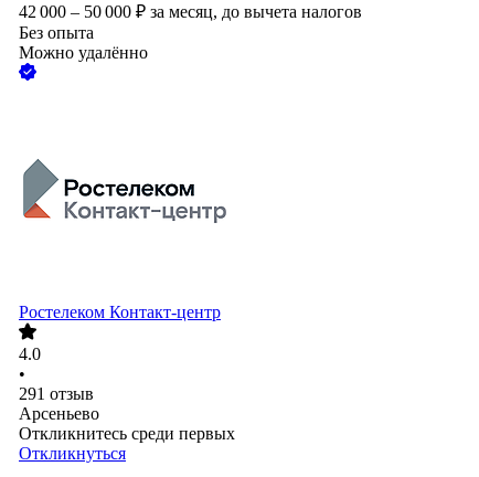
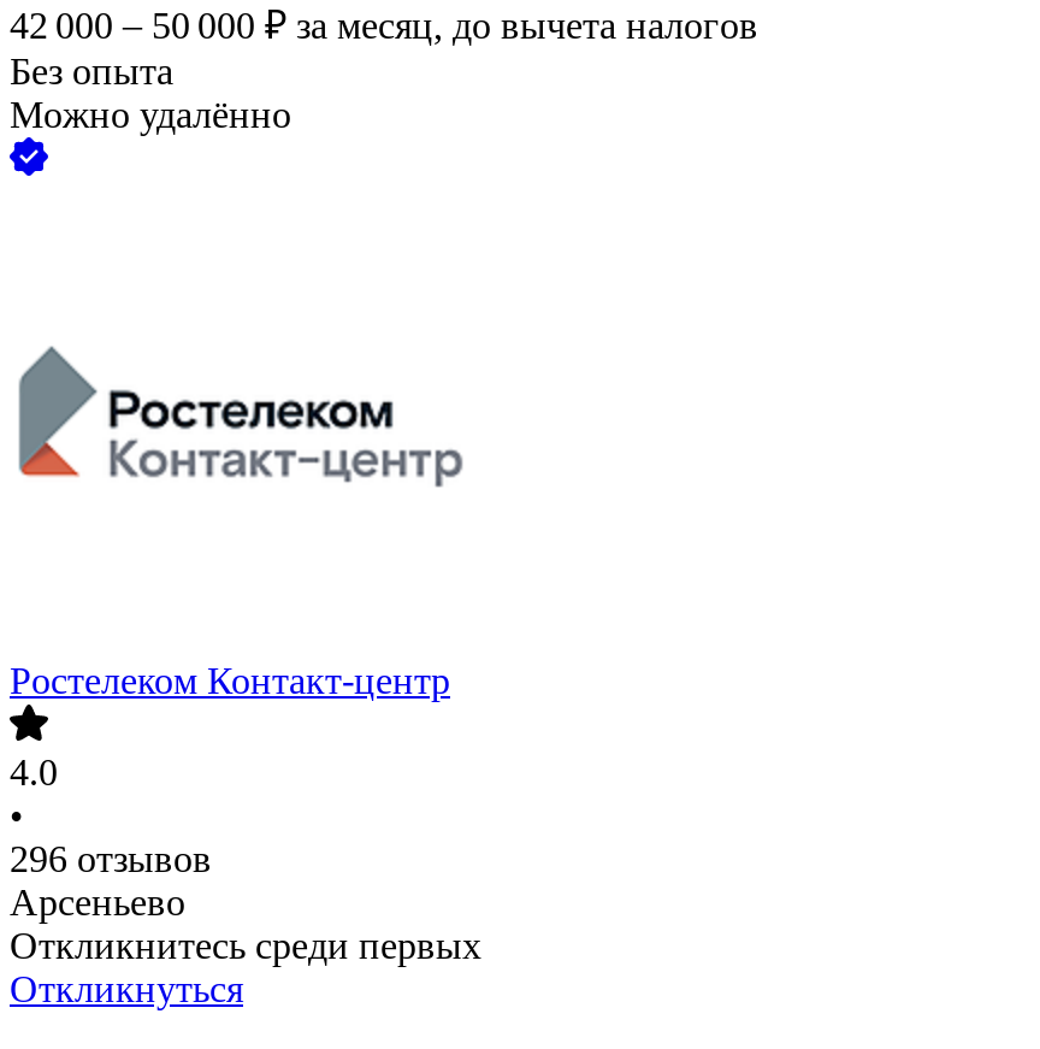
[19,385,94,404] 291 отзыв -> [10,839,212,880] 296 отзывов

